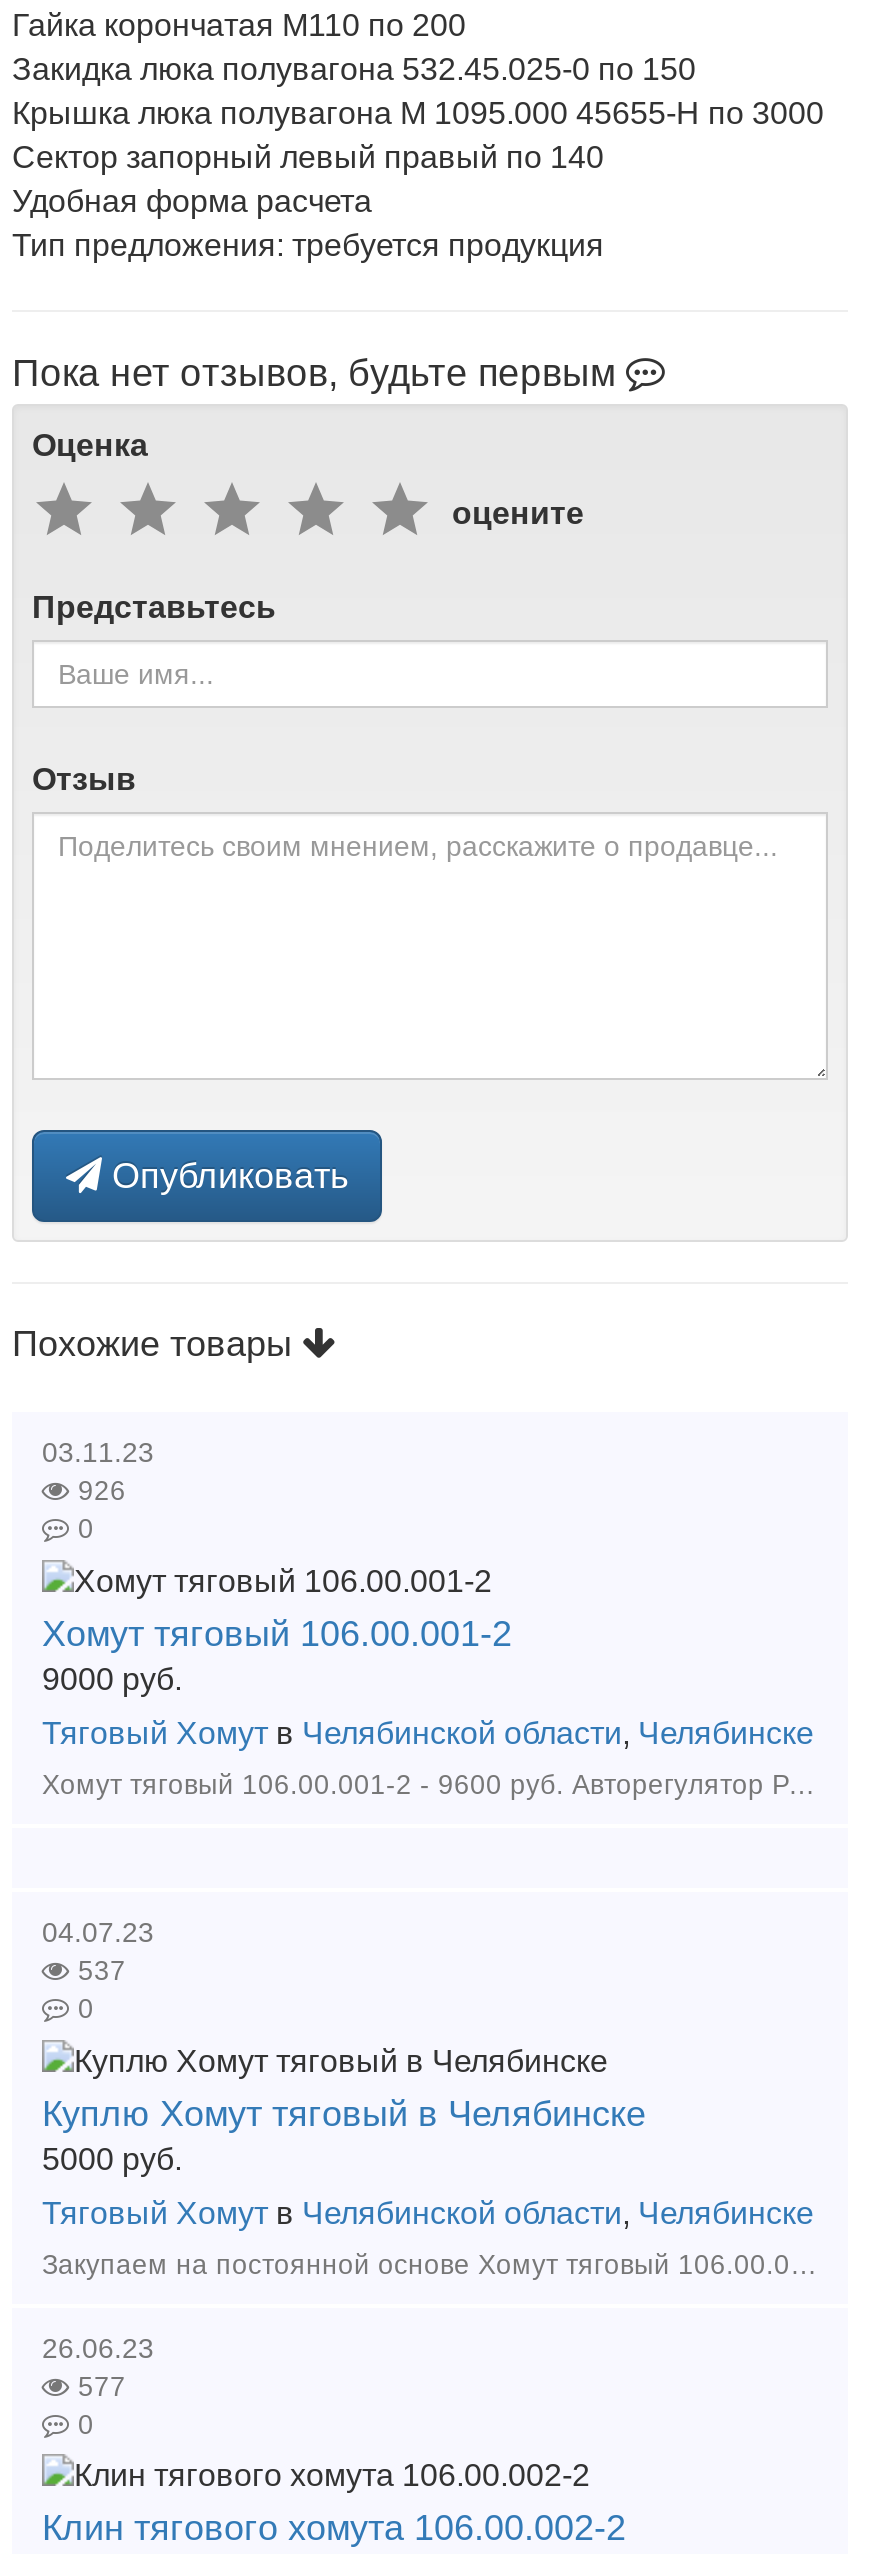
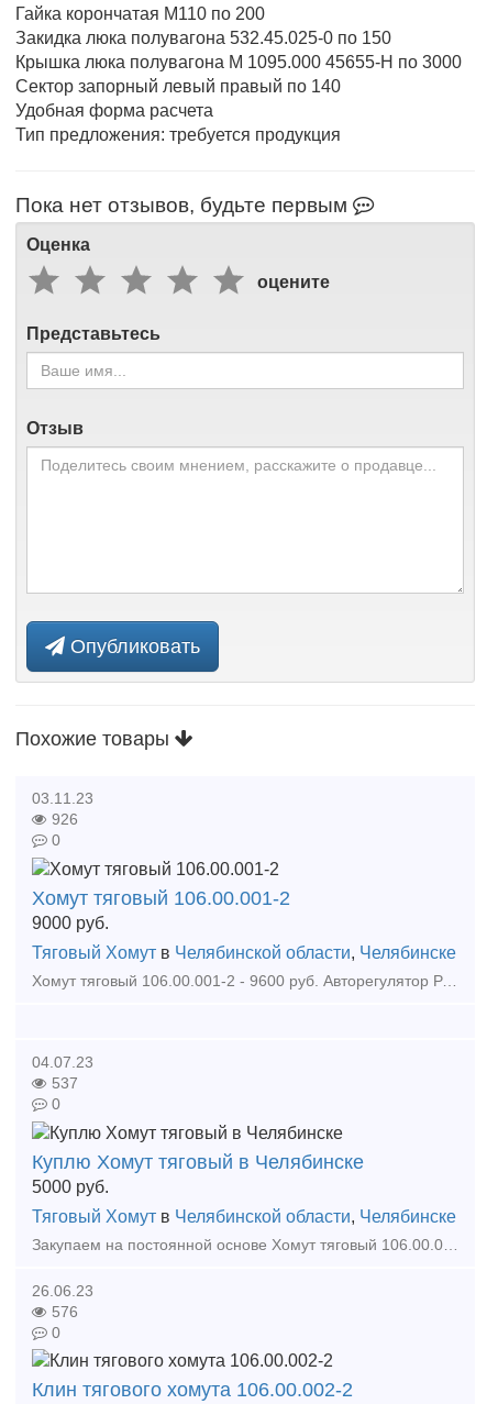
[70,2371,126,2401] 577 -> [47,1303,78,1320] 576

